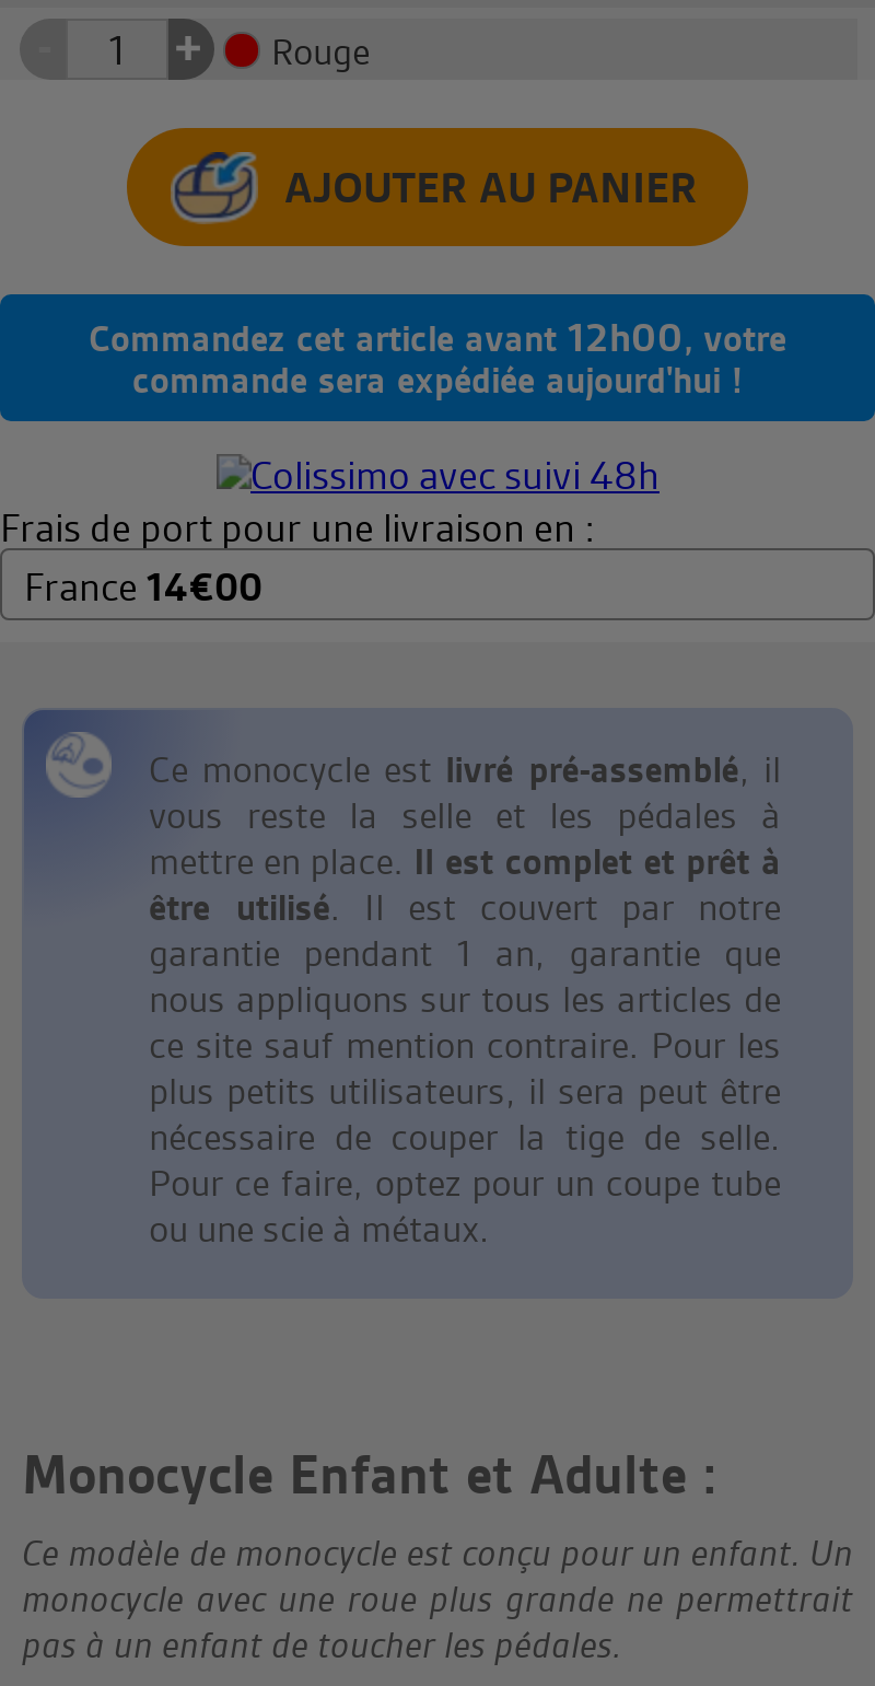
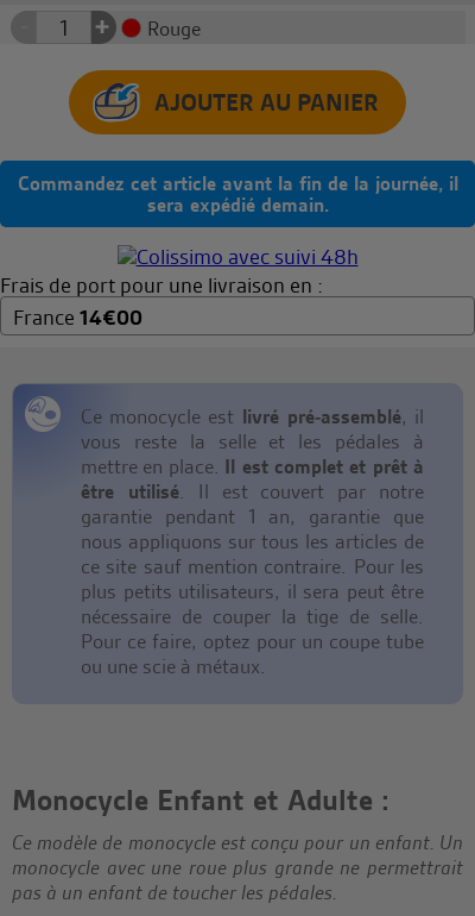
[89,310,786,404] Commandez cet article avant 12h00, votre | commande sera expédiée aujourd'hui ! -> [17,170,458,218] Commandez cet article avant la fin de la journée, il | sera expédié demain.

